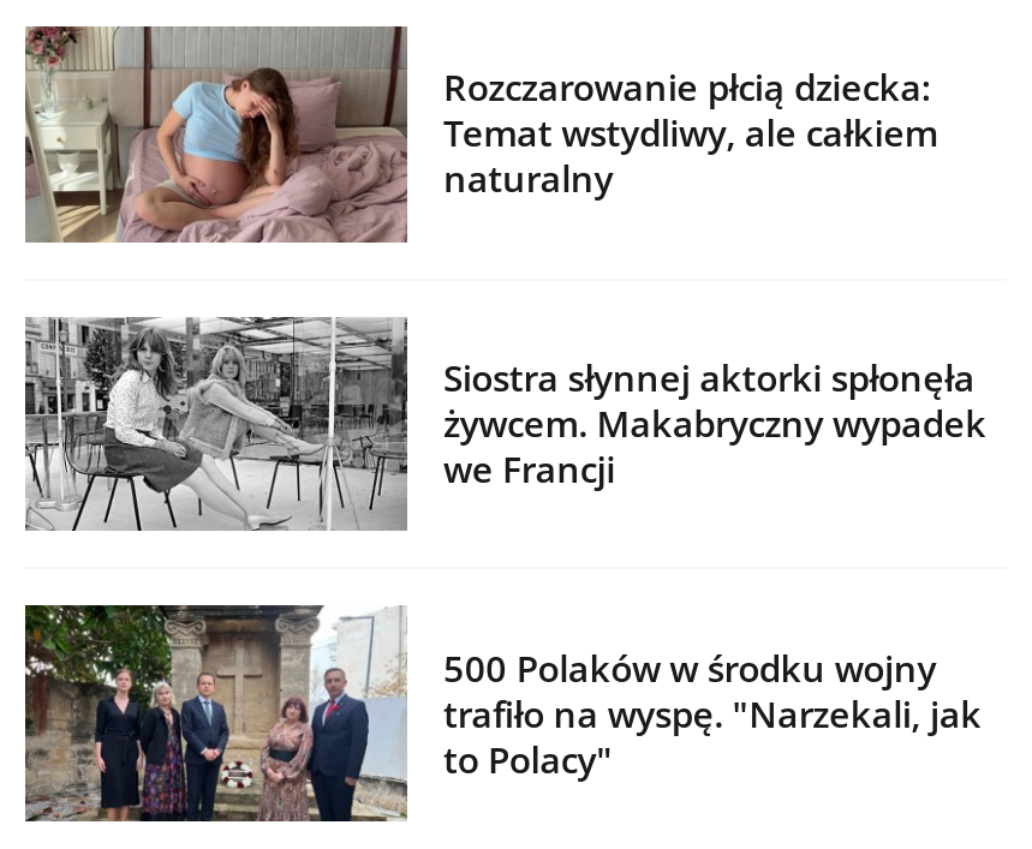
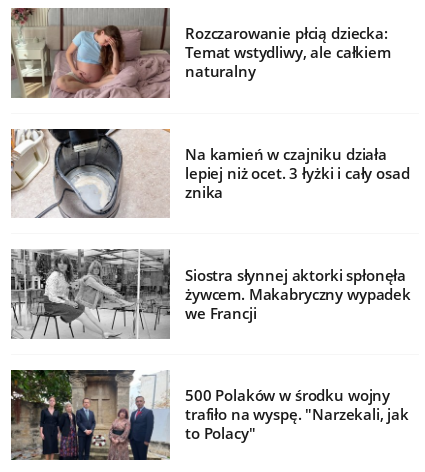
none -> [11,129,410,218] [image] | Na kamień w czajniku działa | lepiej niż ocet. 3 łyżki i cały osad | znika

